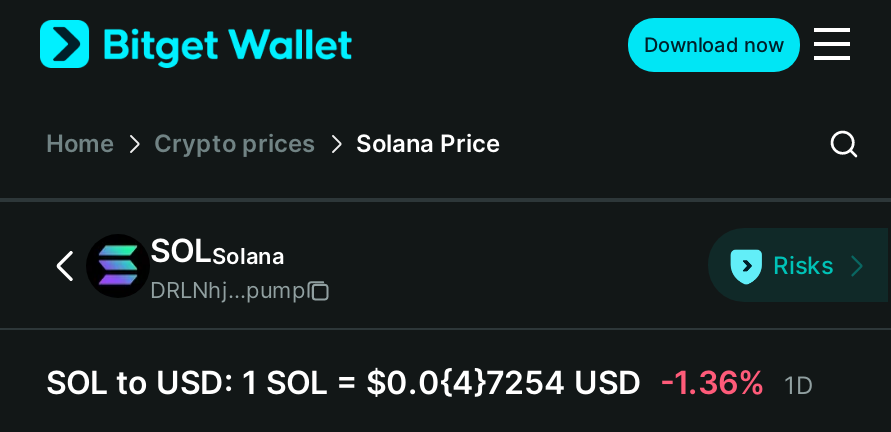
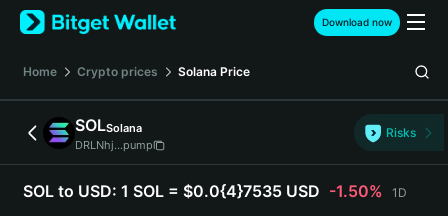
[46,362,814,402] SOL to USD: 1 SOL = $0.0{4}7254 USD -1.36% 1D -> [23,181,407,201] SOL to USD: 1 SOL = $0.0{4}7535 USD -1.50% 1D

